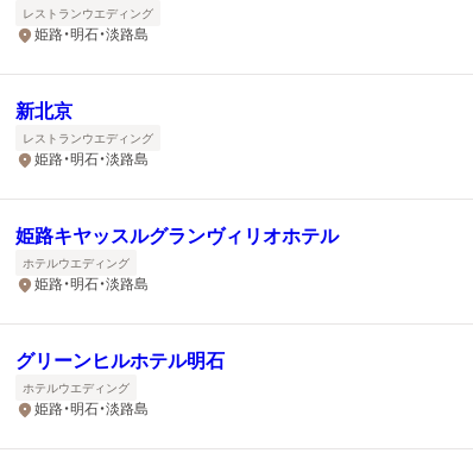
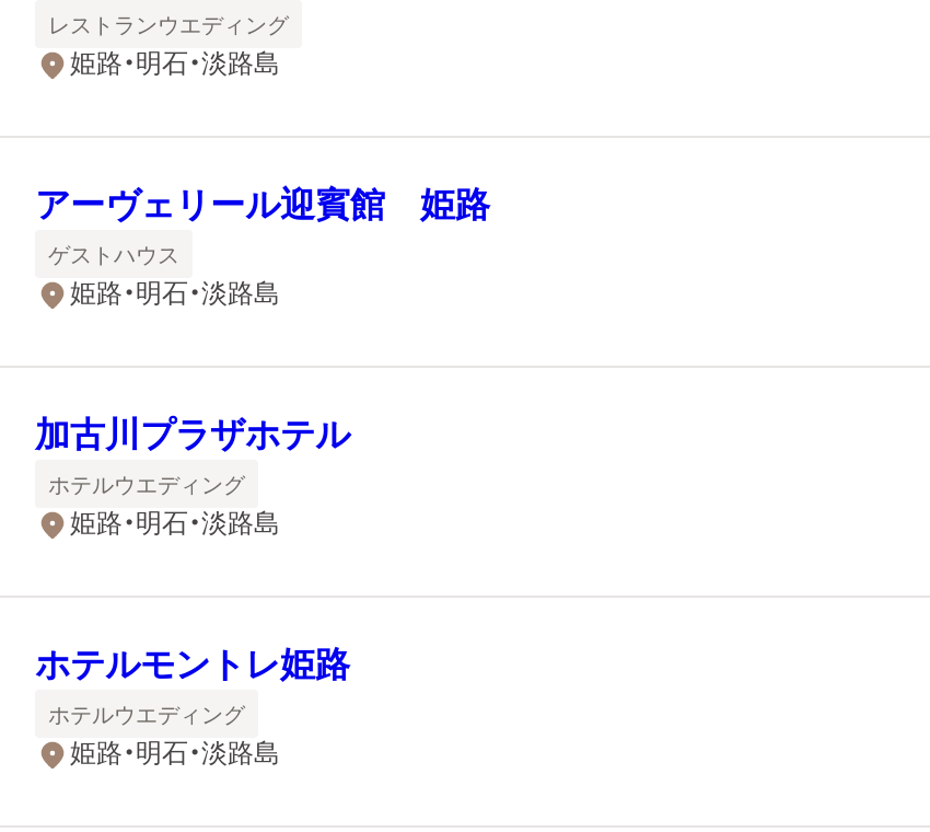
[15,101,72,121] 新北京 -> [35,186,490,223] アーヴェリール迎賓館 姫路
[23,131,153,144] レストランウエディング -> [48,242,179,266] ゲストハウス
[15,226,339,246] 姫路キヤッスルグランヴィリオホテル -> [35,416,350,453] 加古川プラザホテル
[15,351,225,371] グリーンヒルホテル明石 -> [35,646,350,683] ホテルモントレ姫路

